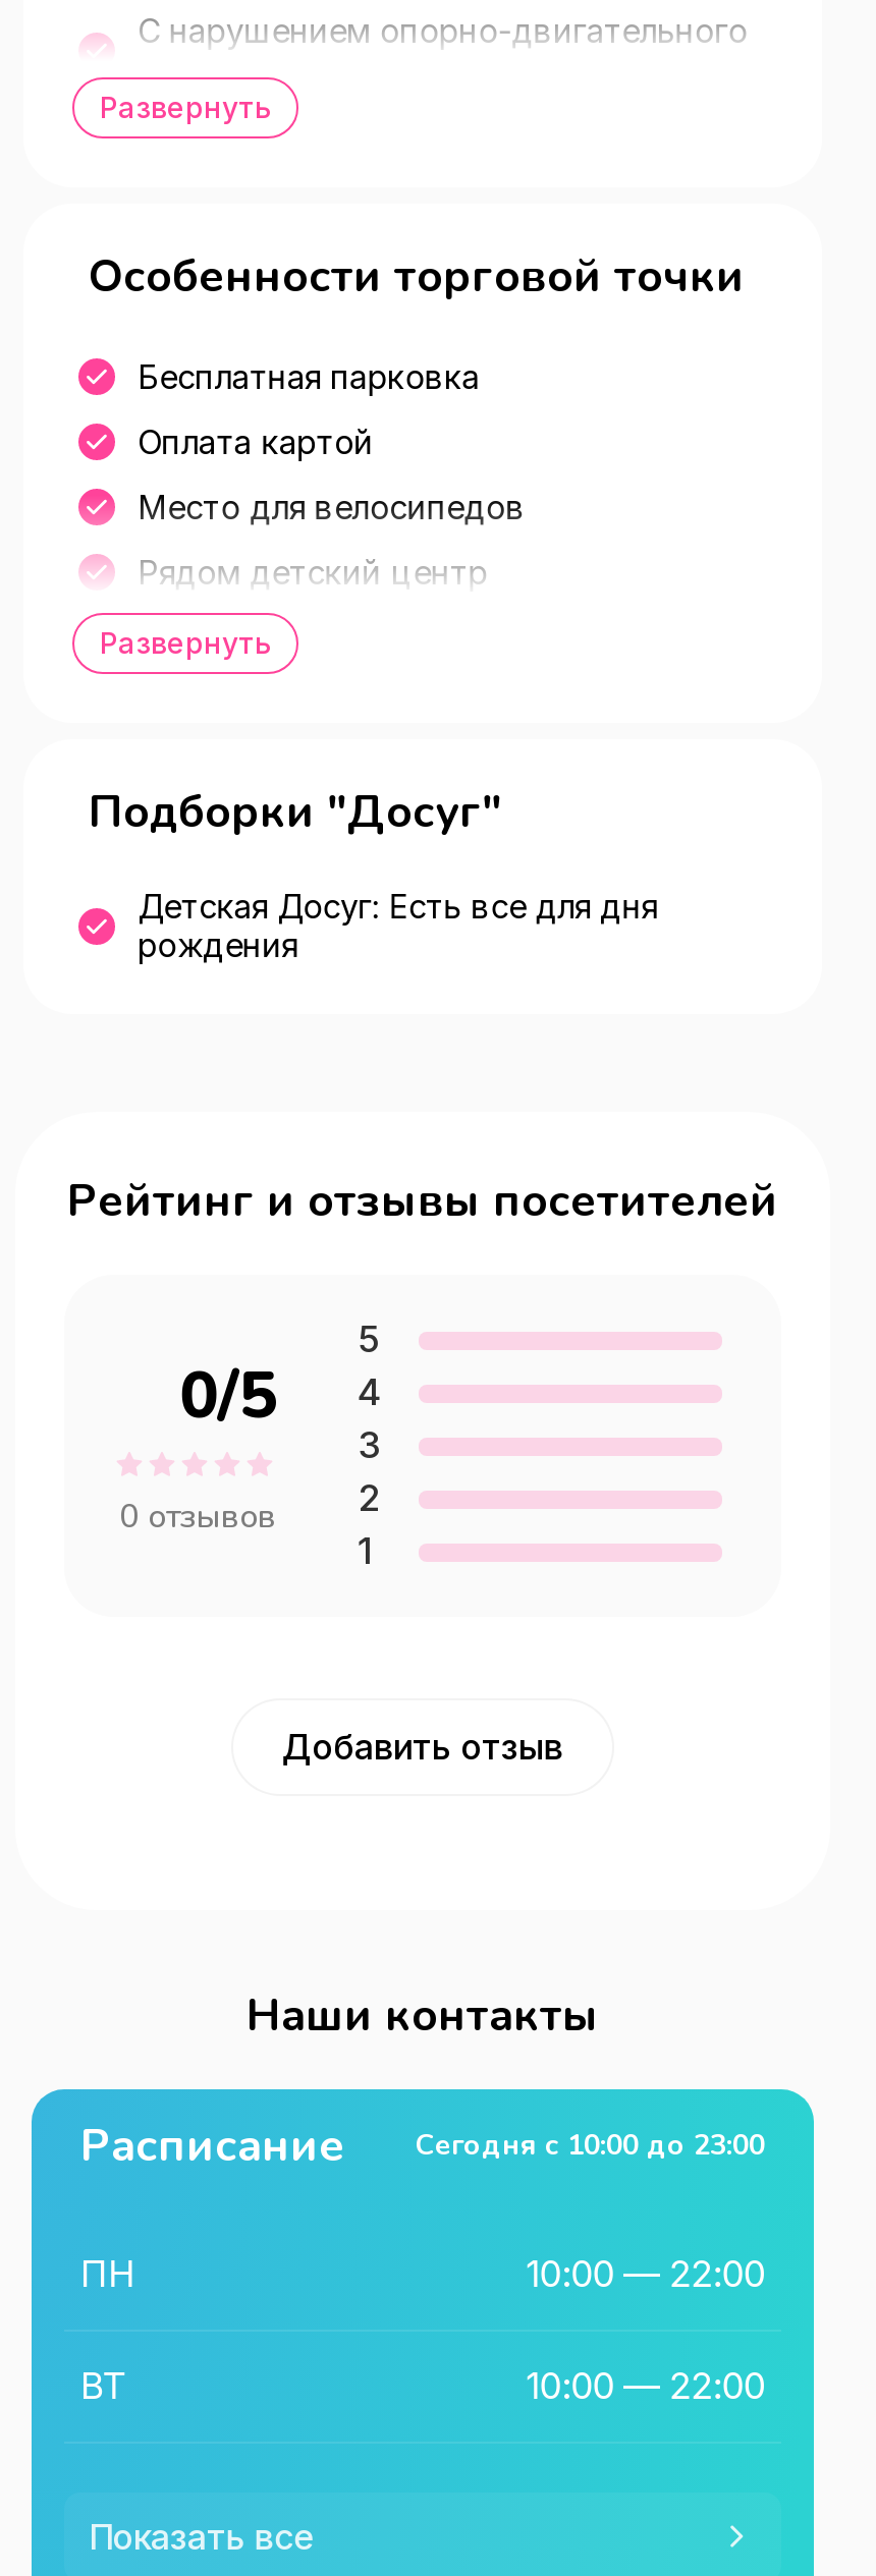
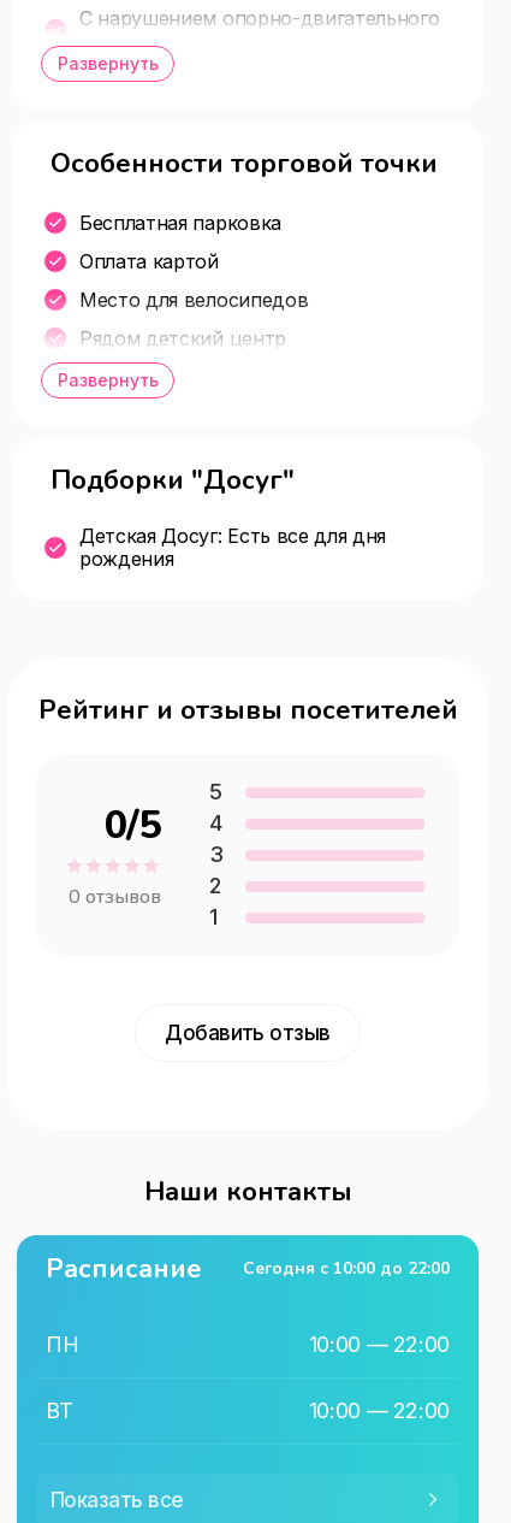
[80,2116,765,2177] Расписание Сегодня с 10:00 до 23:00 -> [46,1251,450,1287] Расписание Сегодня с 10:00 до 22:00

